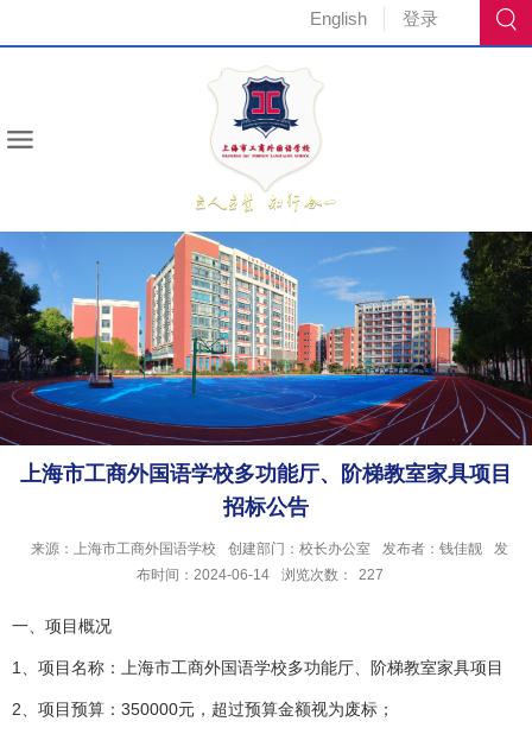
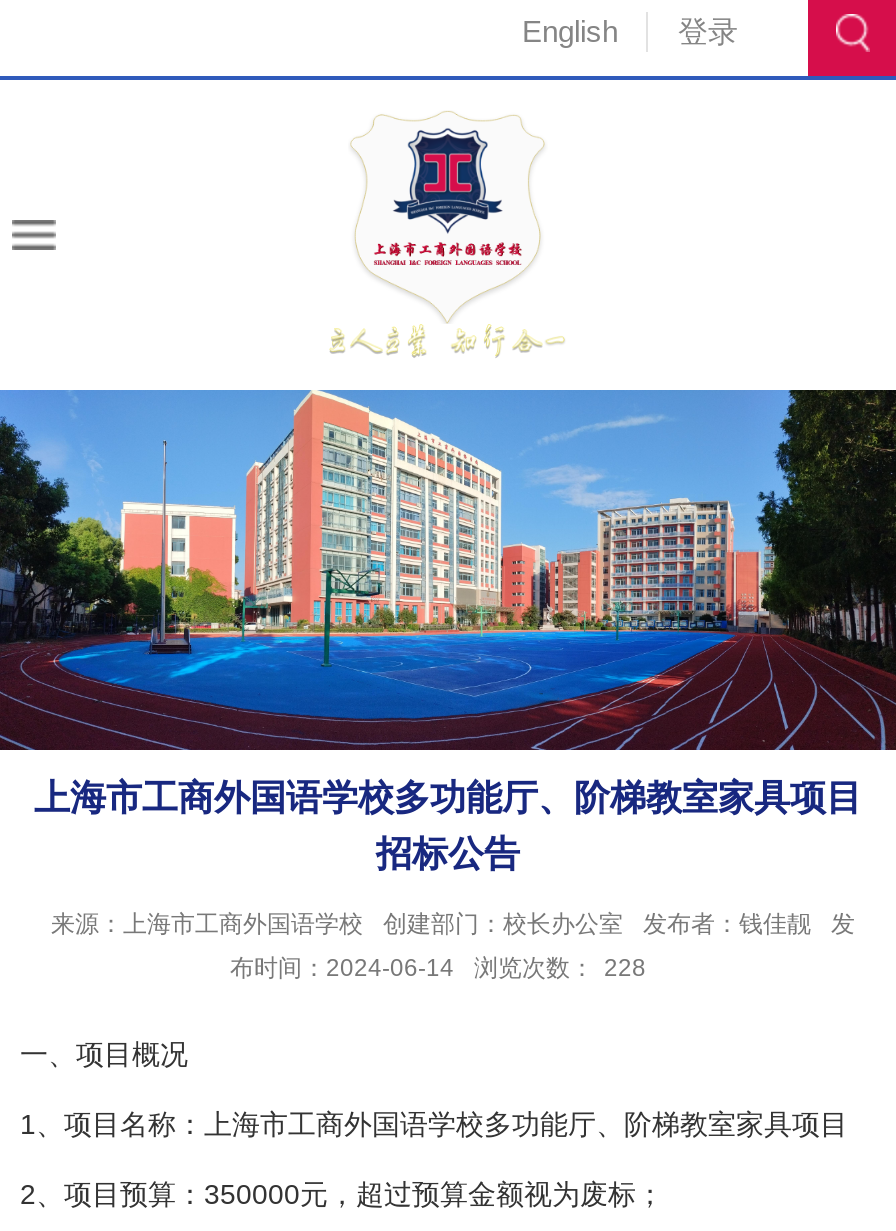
[137,566,384,583] 布时间：2024-06-14 浏览次数： 227 -> [230,953,646,981] 布时间：2024-06-14 浏览次数： 228

